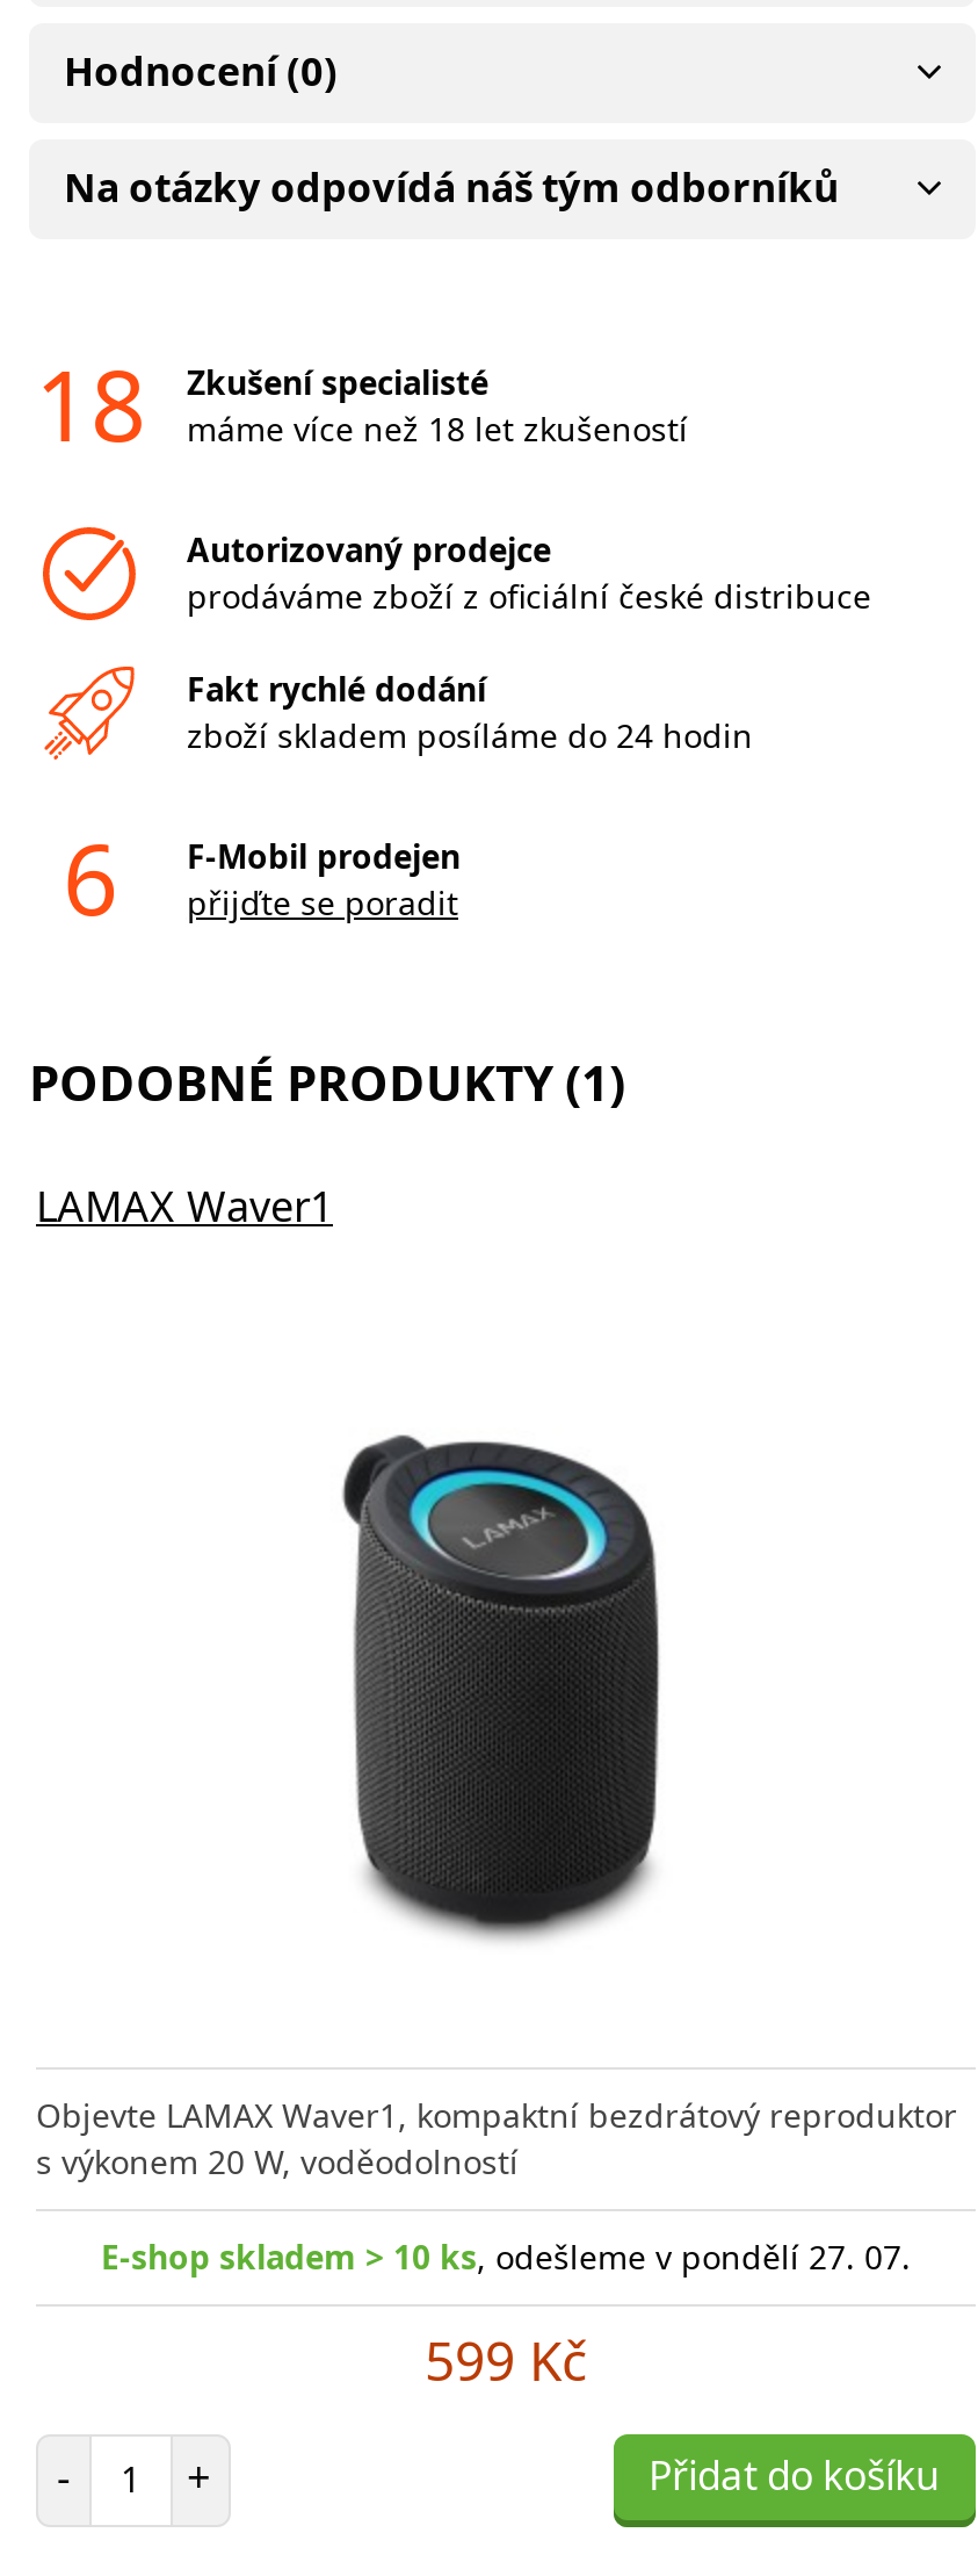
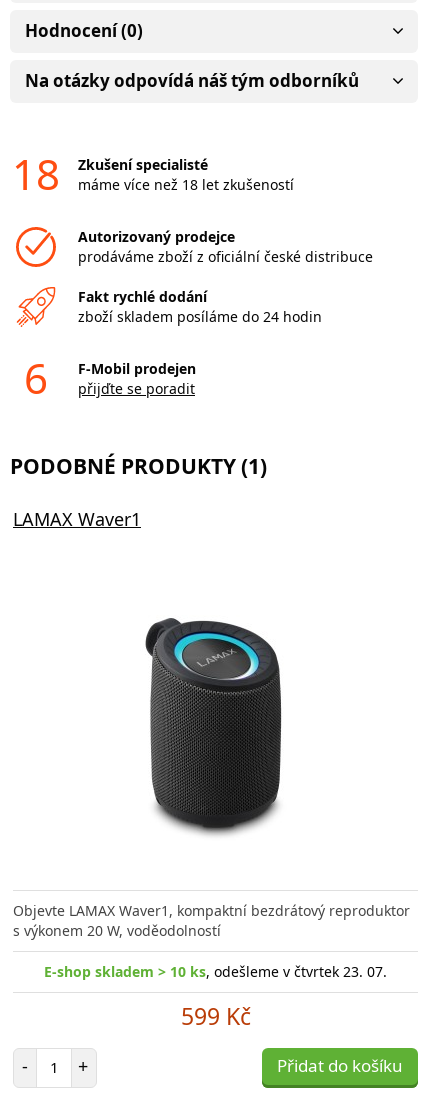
[101,2233,911,2278] E-shop skladem > 10 ks, odešleme v pondělí 27. 07. -> [44,961,387,980] E-shop skladem > 10 ks, odešleme v čtvrtek 23. 07.

